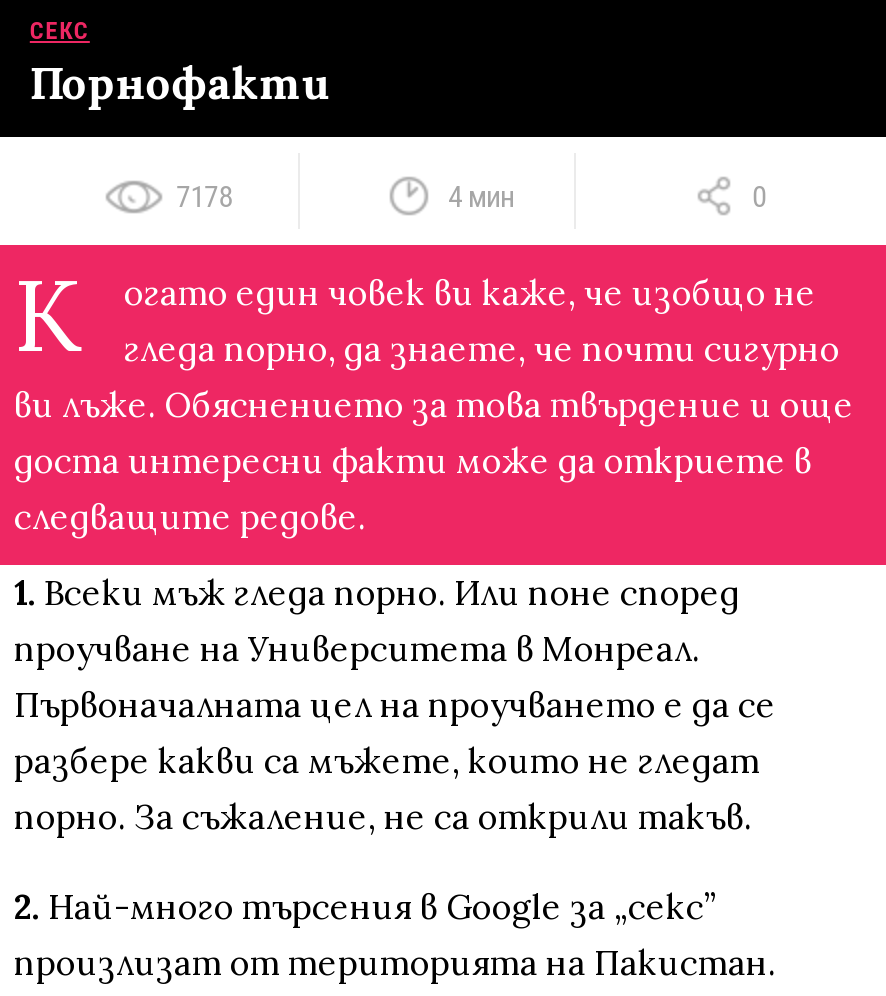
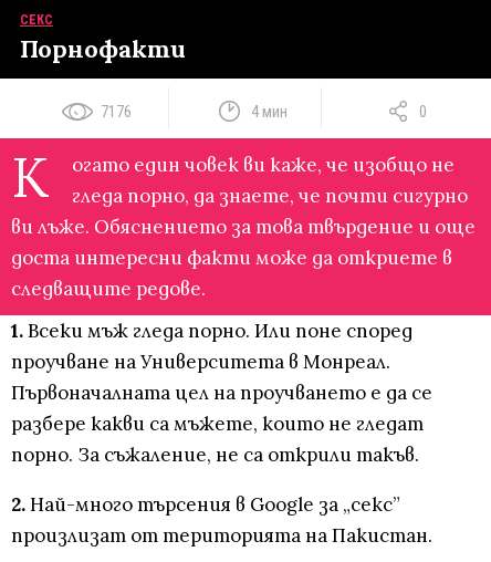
[176,180,232,216] 7178 -> [101,102,132,122] 7176

